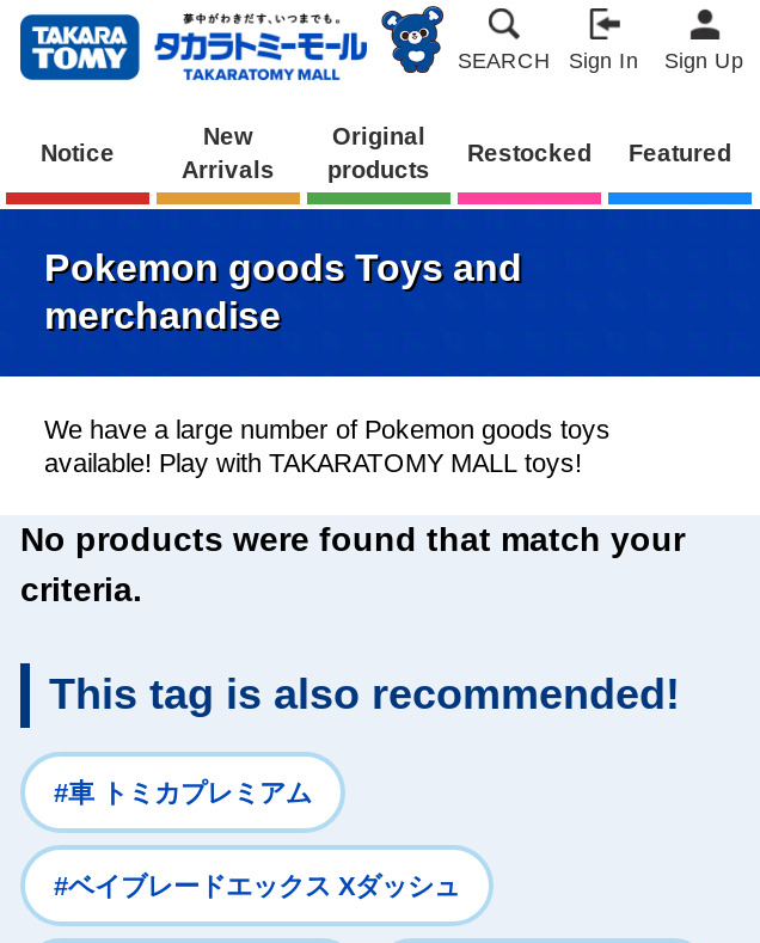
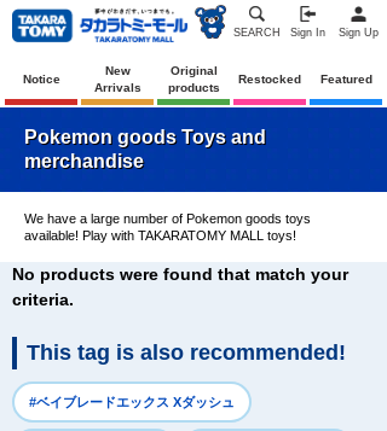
[54,778,312,807] #車 トミカプレミアム -> none

